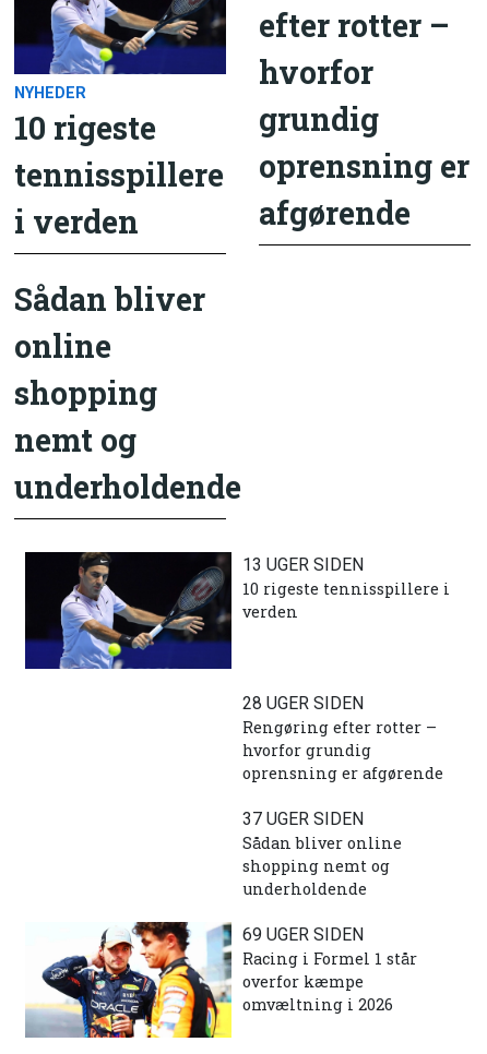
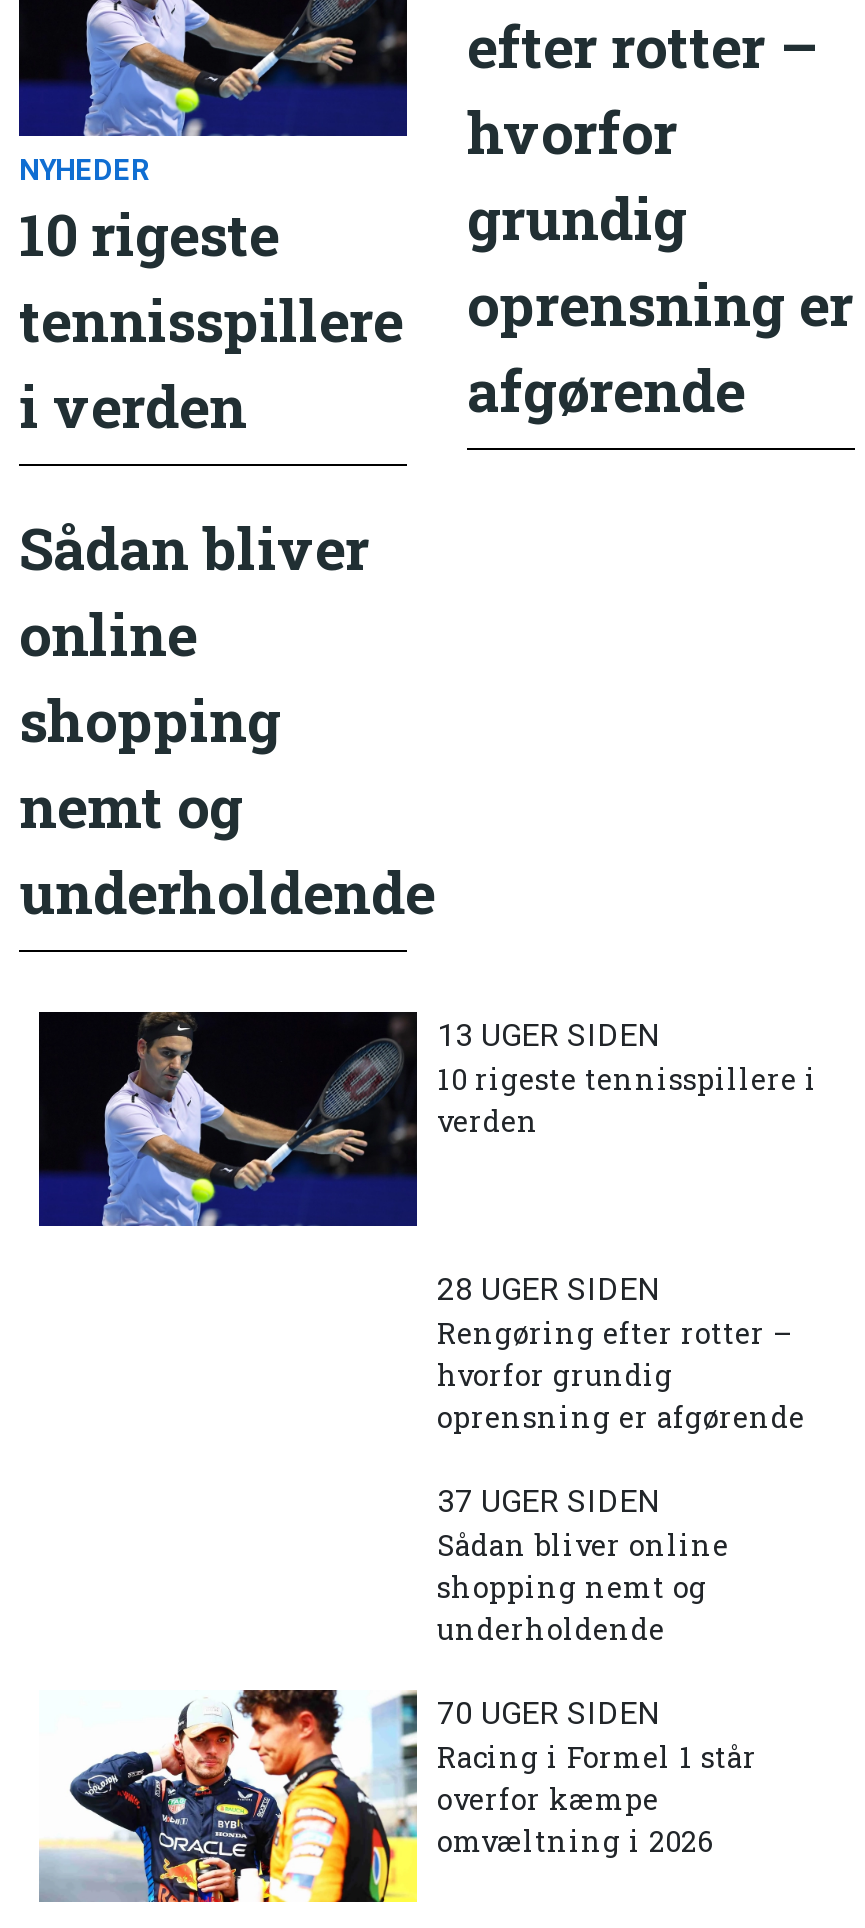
[242,924,364,944] 69 UGER SIDEN -> [437,1693,659,1731] 70 UGER SIDEN

